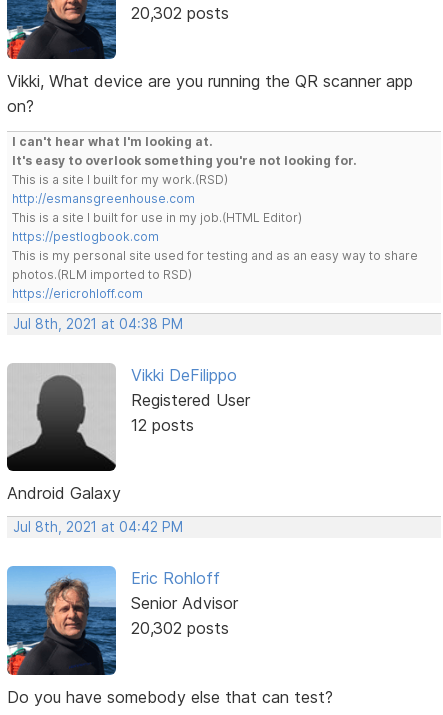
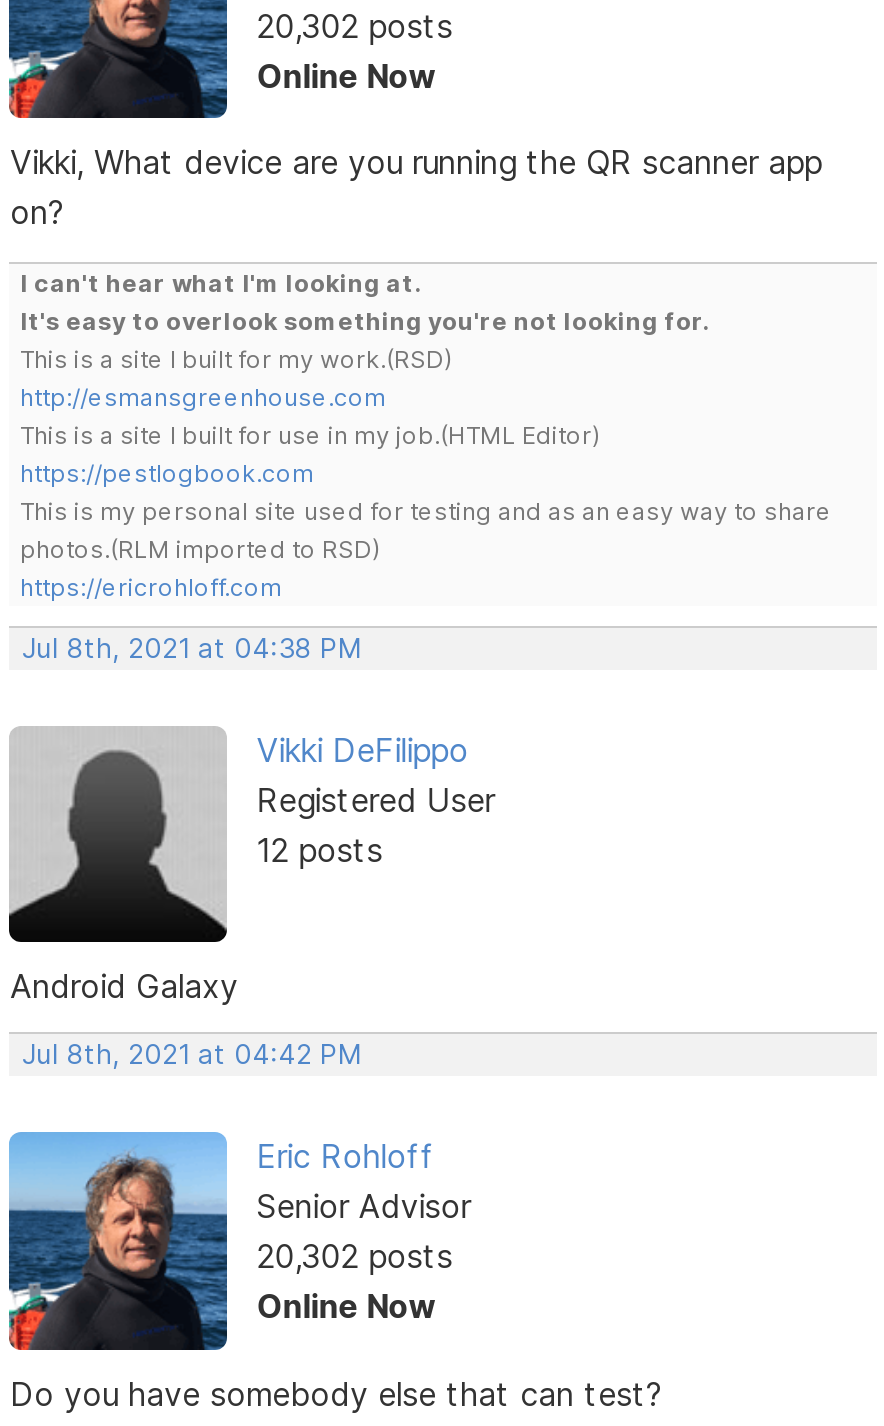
none -> [256,56,436,96] Online Now
none -> [256,1287,436,1327] Online Now

